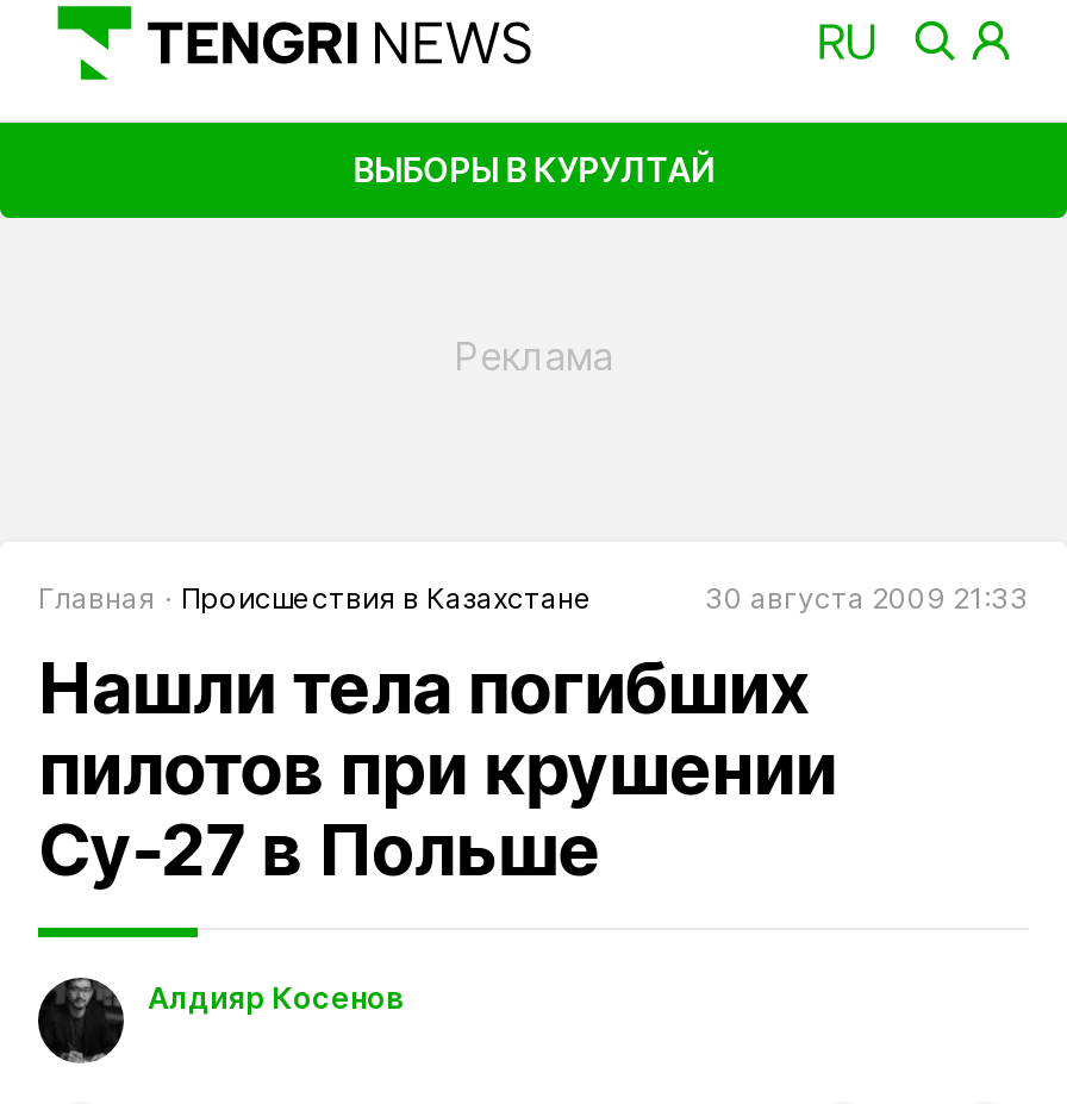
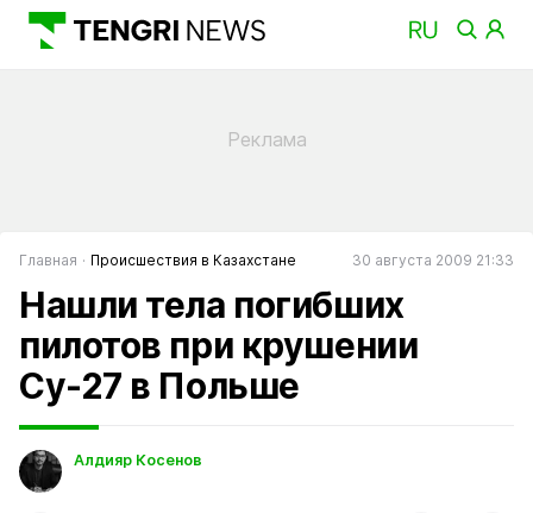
[353,148,714,189] ВЫБОРЫ В КУРУЛТАЙ -> none

